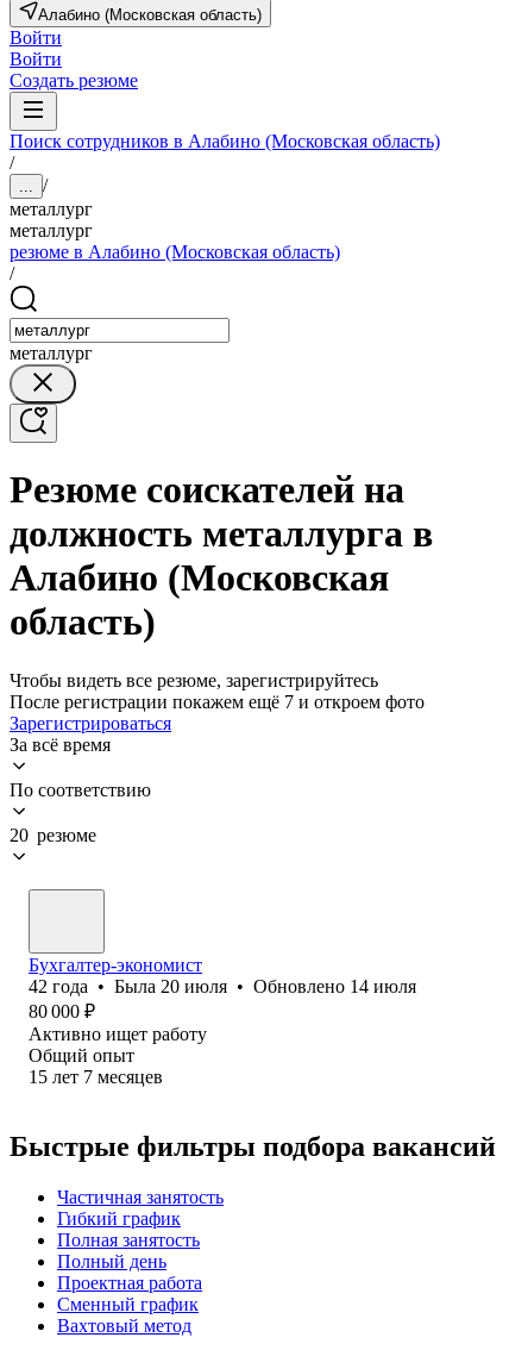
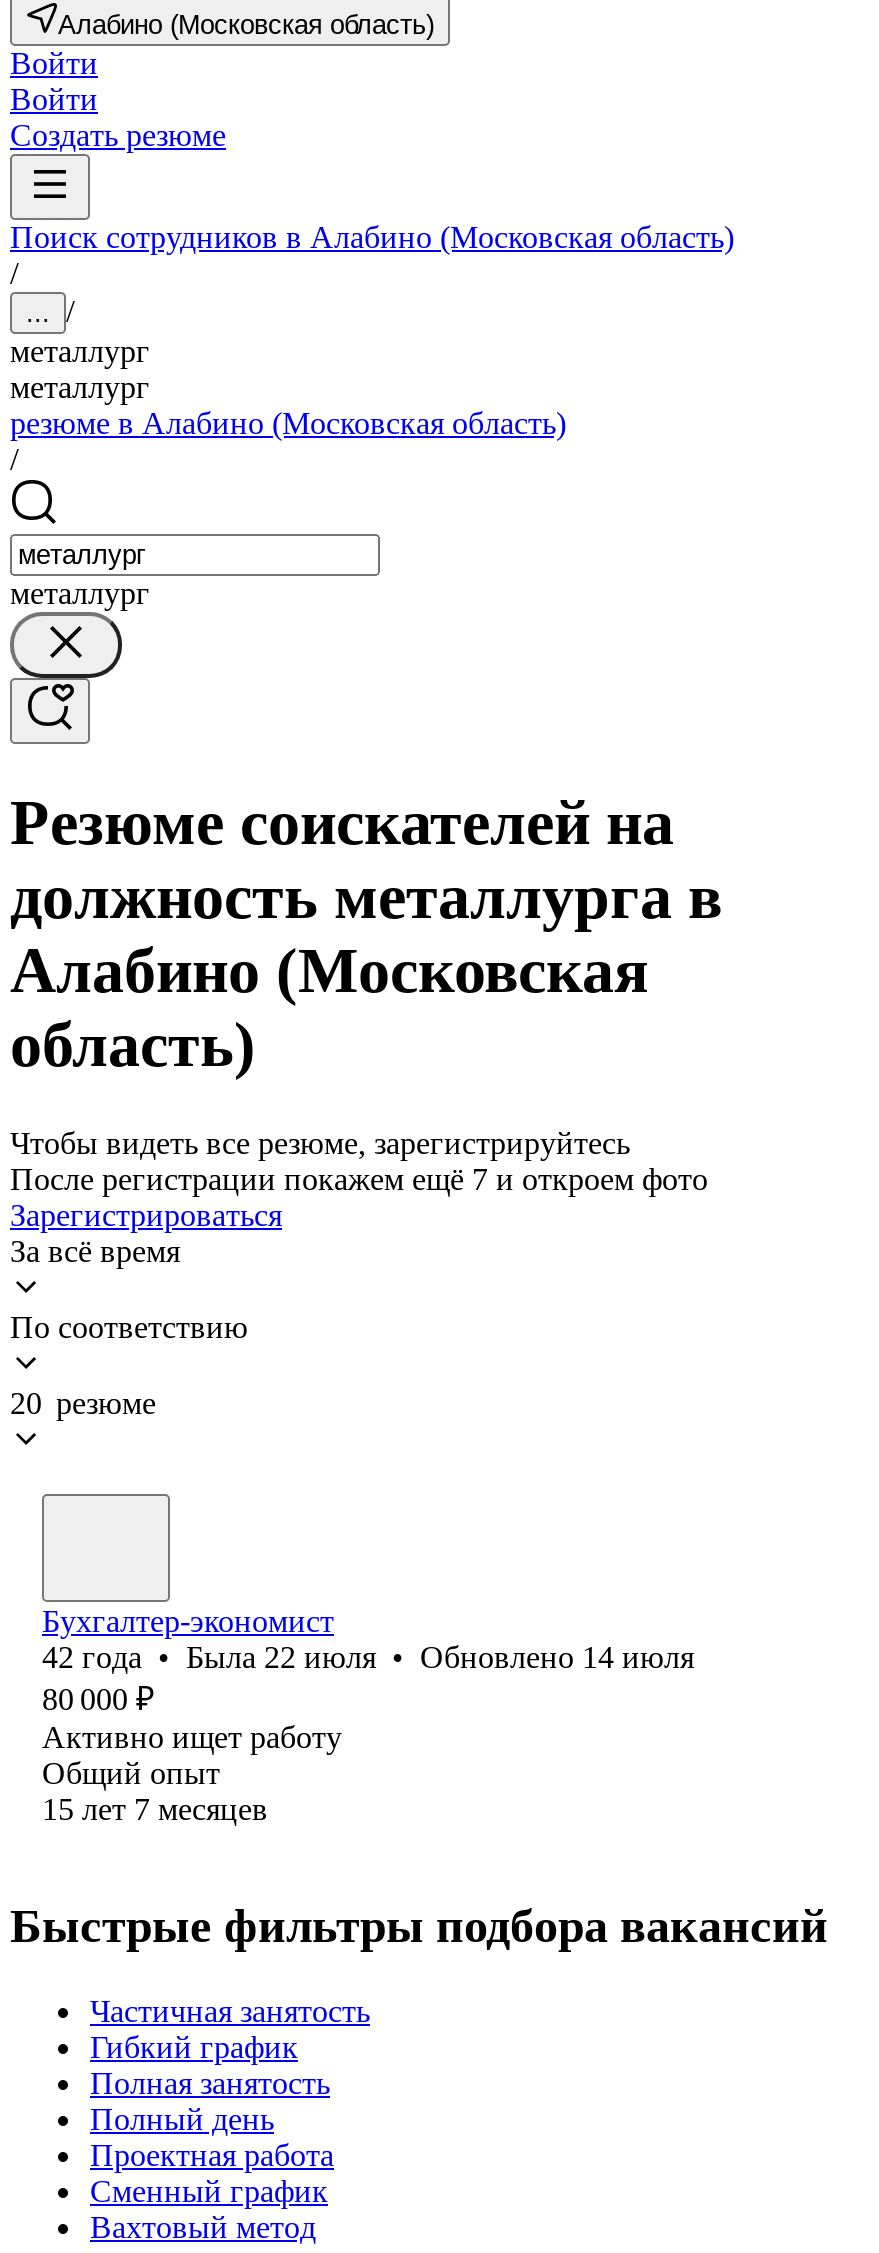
[29,976,416,996] 42 года • Была 20 июля • Обновлено 14 июля -> [42,1640,694,1674] 42 года • Была 22 июля • Обновлено 14 июля

